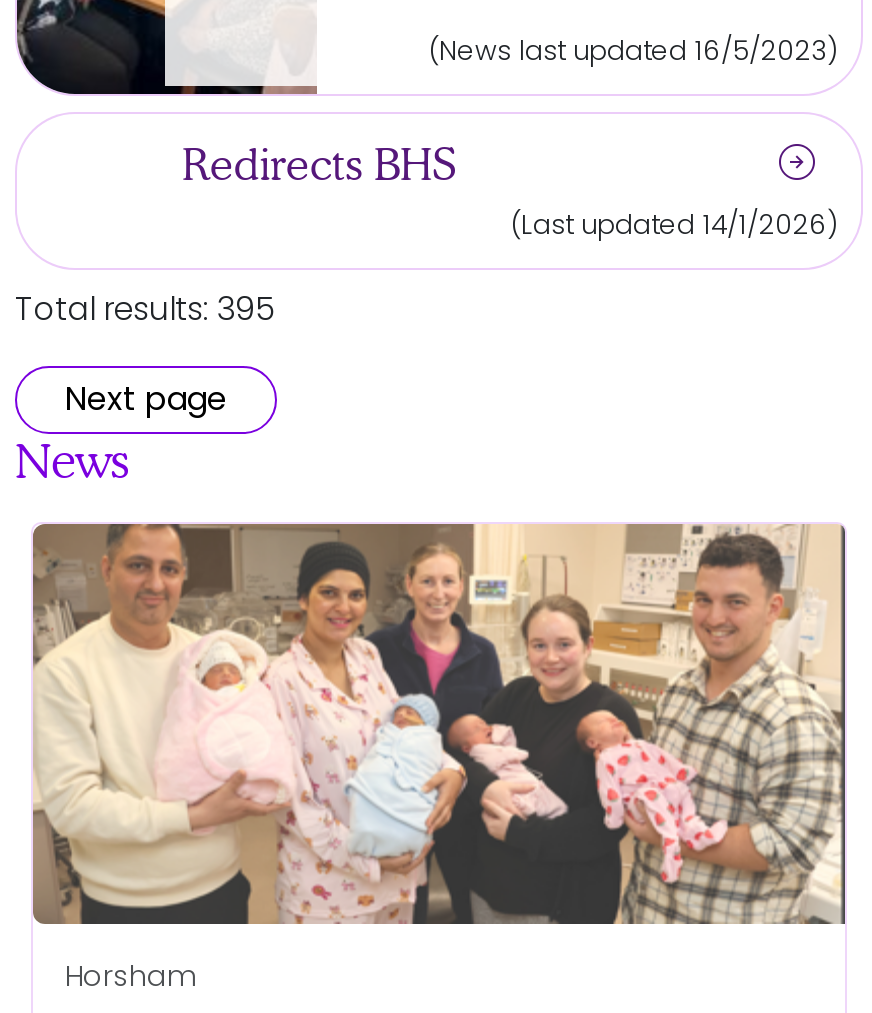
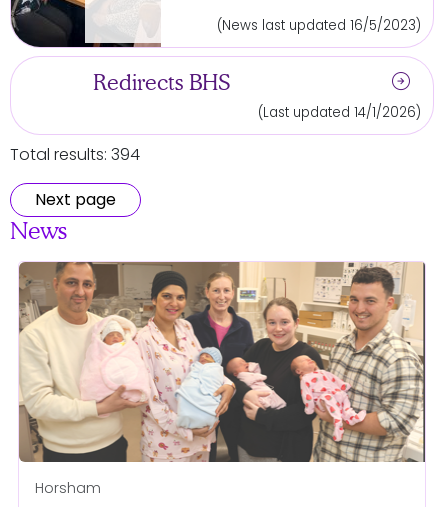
[15,286,275,332] Total results: 395 -> [10,143,140,166] Total results: 394

